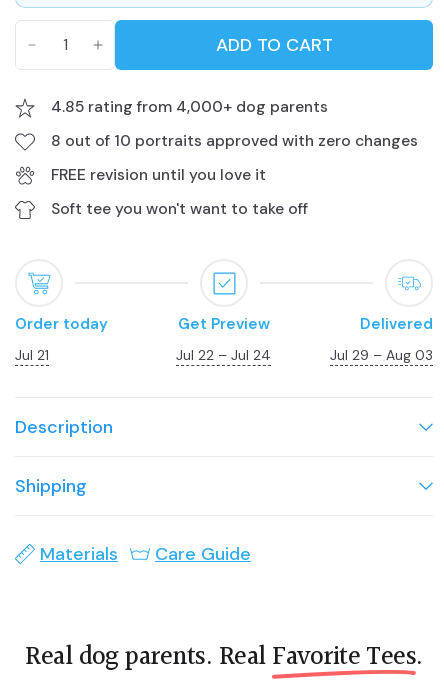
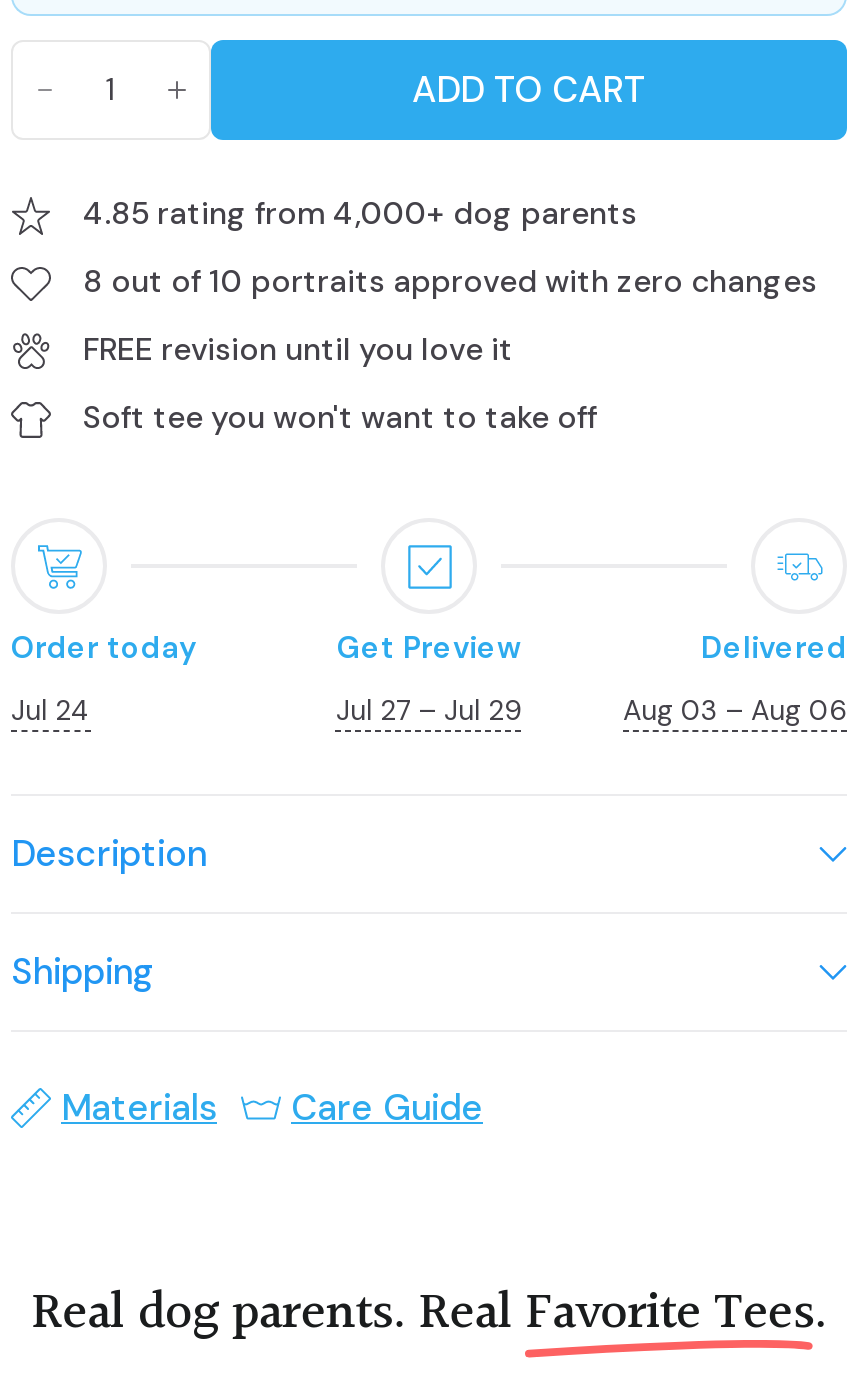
[15,346,49,364] Jul 21 -> [11,692,91,728] Jul 24
[176,346,271,364] Jul 22 – Jul 24 -> [336,692,522,728] Jul 27 – Jul 29
[330,346,433,364] Jul 29 – Aug 03 -> [623,692,847,728] Aug 03 – Aug 06

